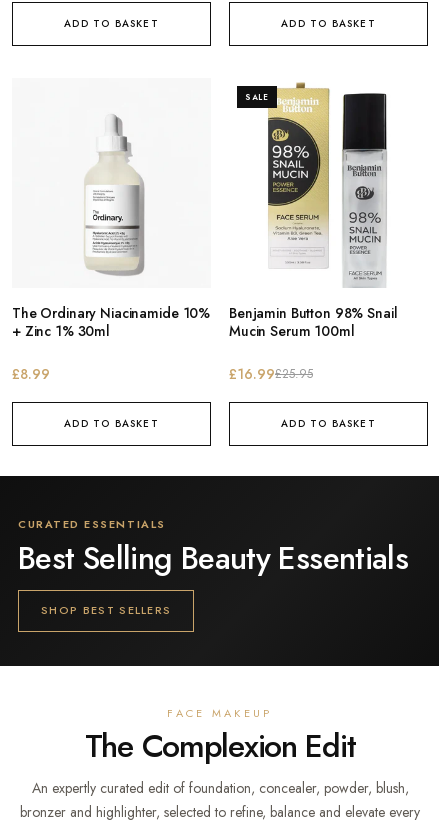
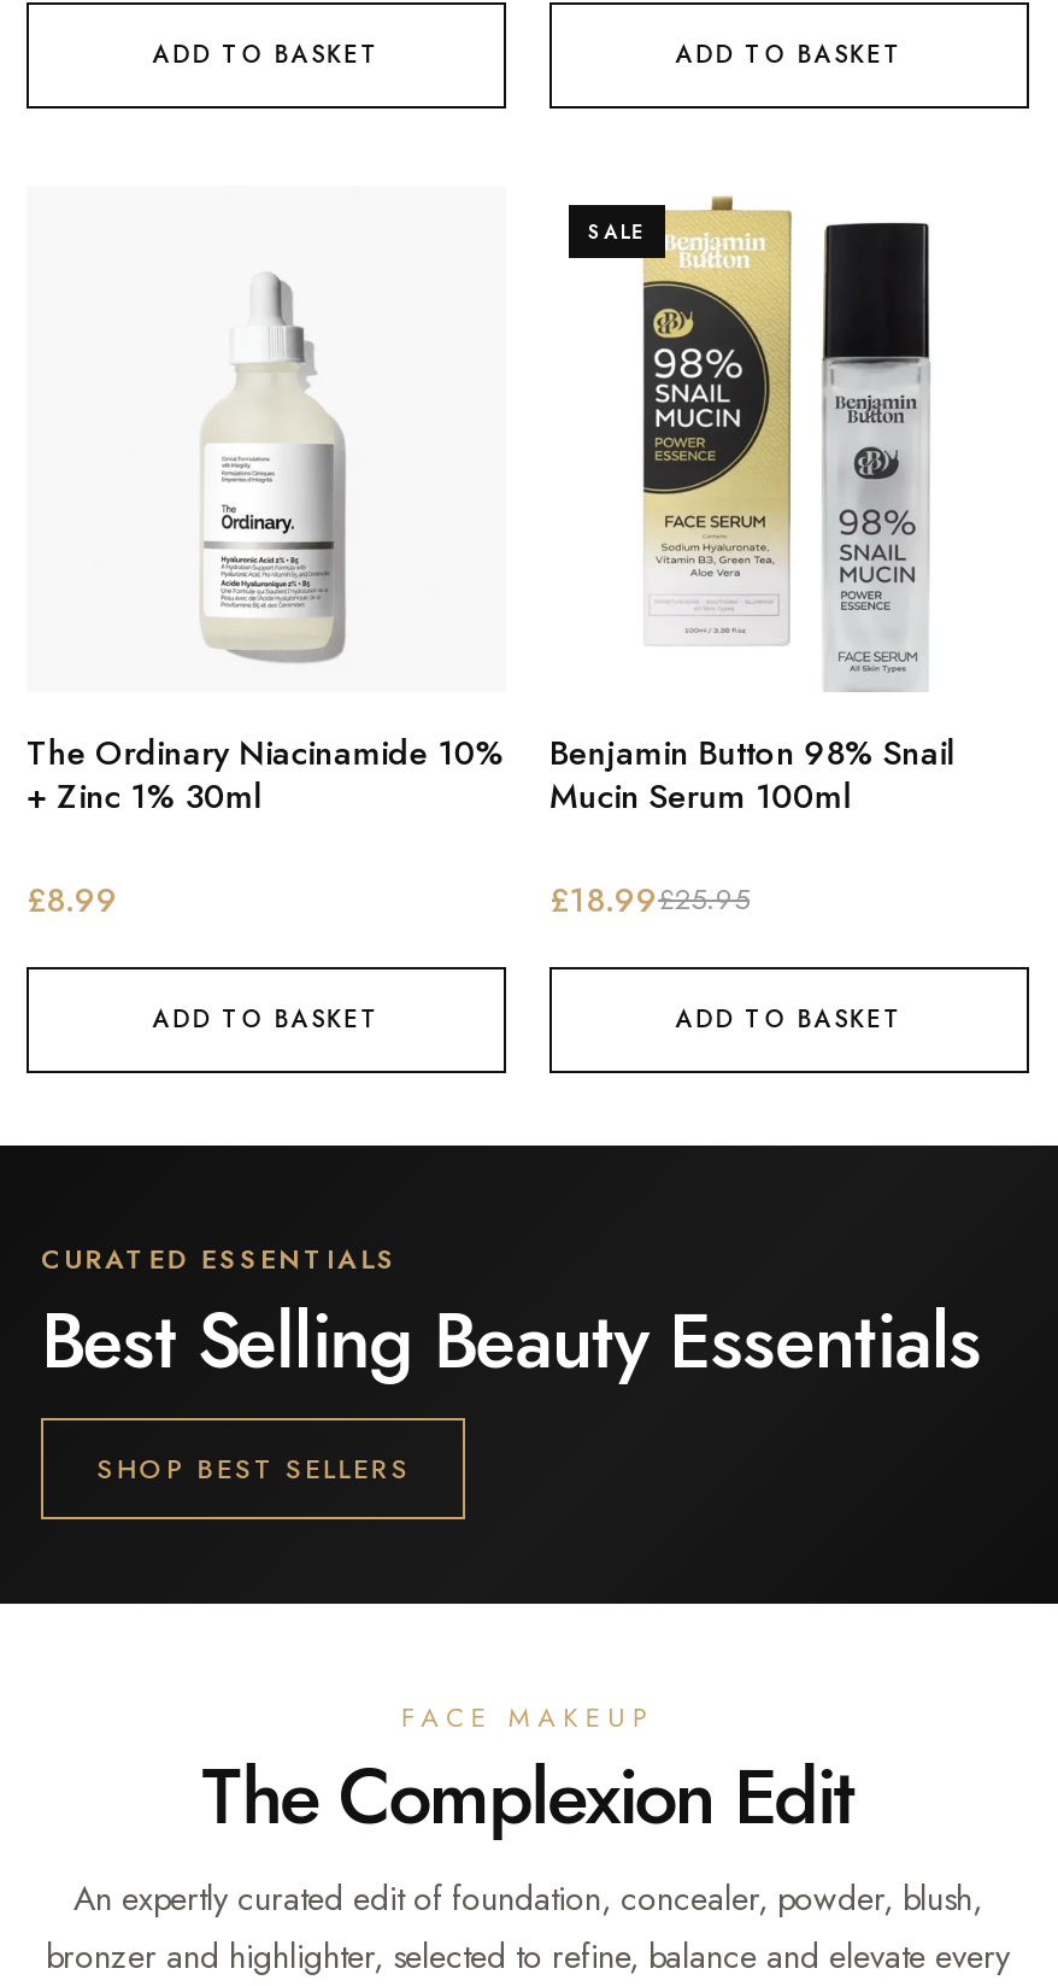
[229,364,313,384] £16.99£25.95 -> [549,874,750,923] £18.99£25.95

